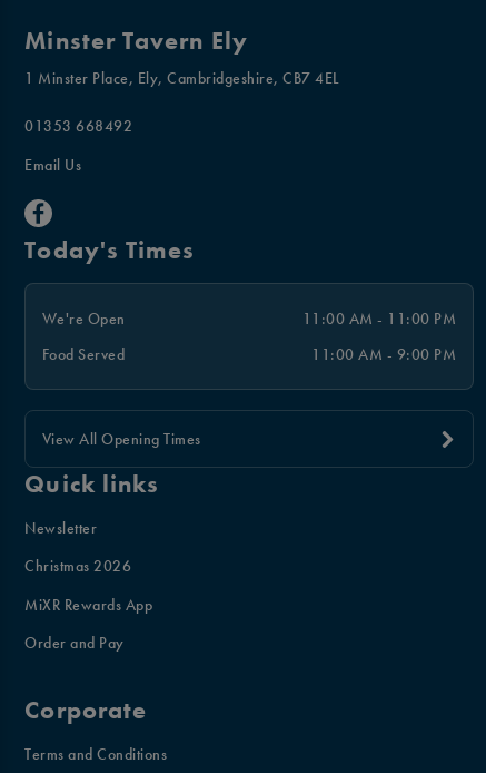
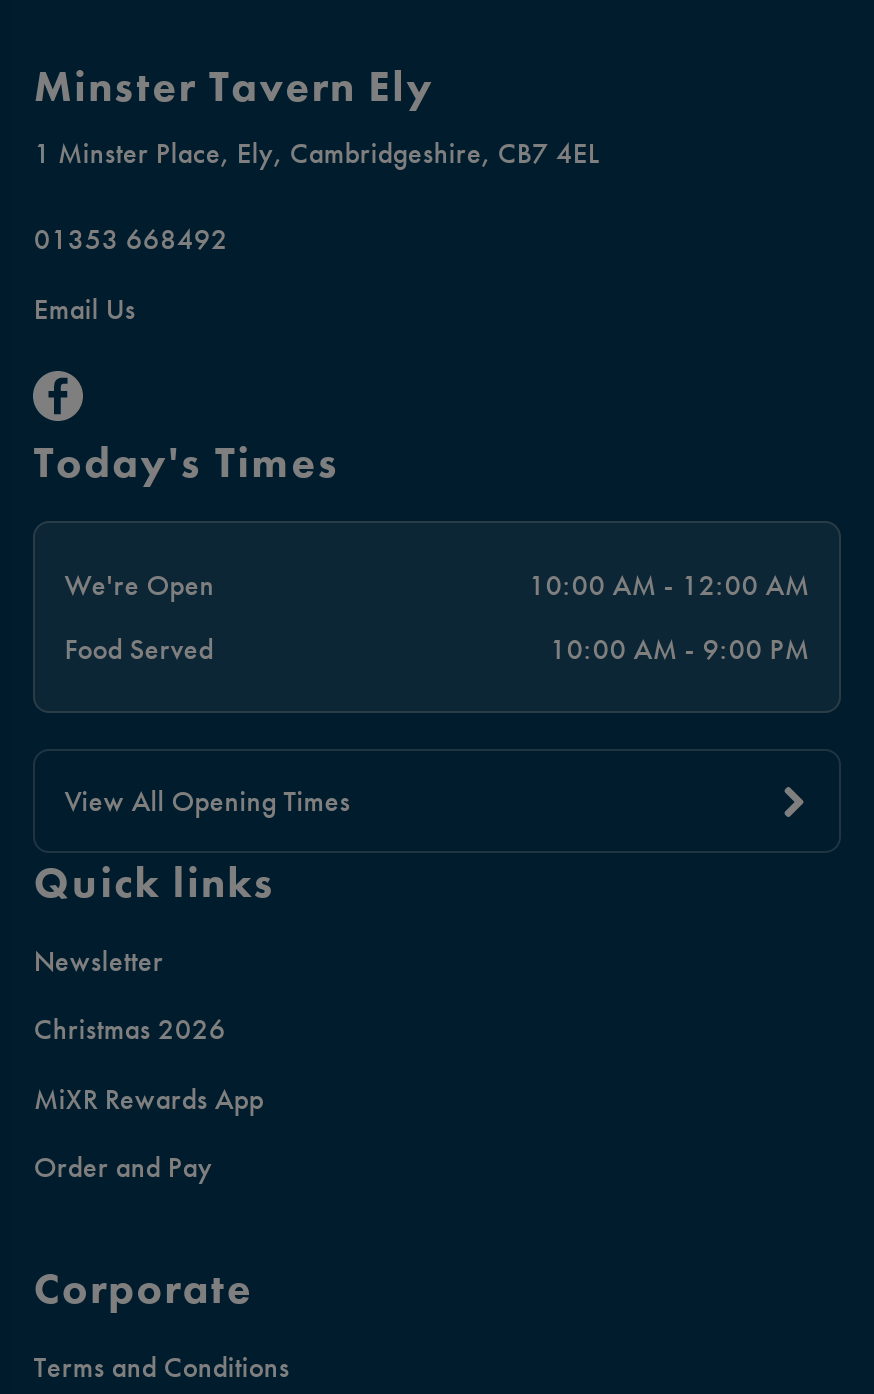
[302,308,456,328] 11:00 AM - 11:00 PM -> [528,566,809,602] 10:00 AM - 12:00 AM
[312,344,456,364] 11:00 AM - 9:00 PM -> [549,631,809,667] 10:00 AM - 9:00 PM

